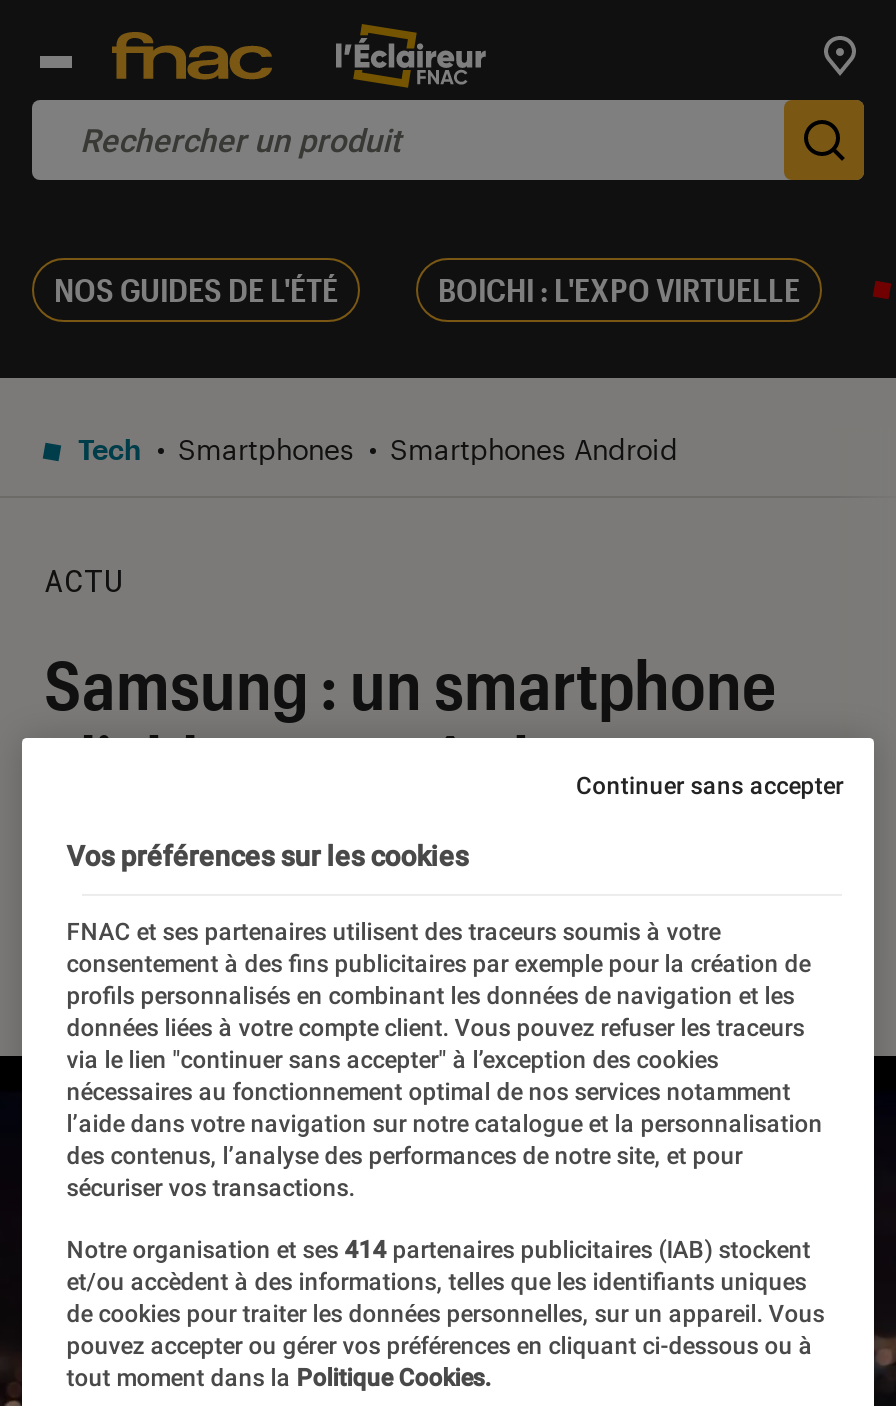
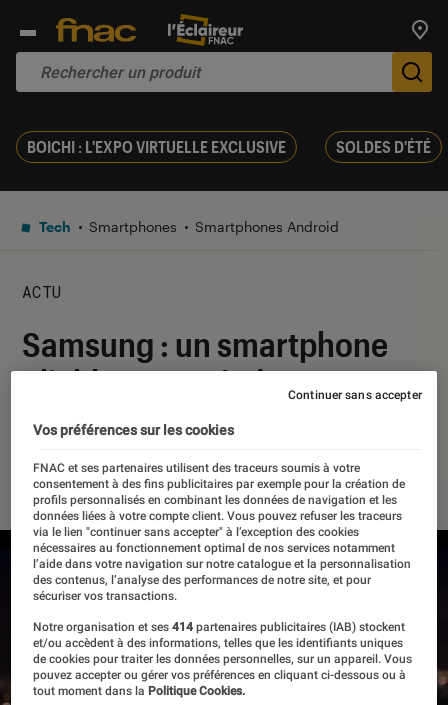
[54,270,800,308] NOS GUIDES DE L'ÉTÉ | BOICHI : L'EXPO VIRTUELLE -> [27,137,431,156] BOICHI : L'EXPO VIRTUELLE EXCLUSIVE | SOLDES D'ÉTÉ

